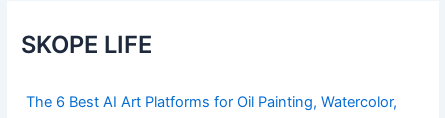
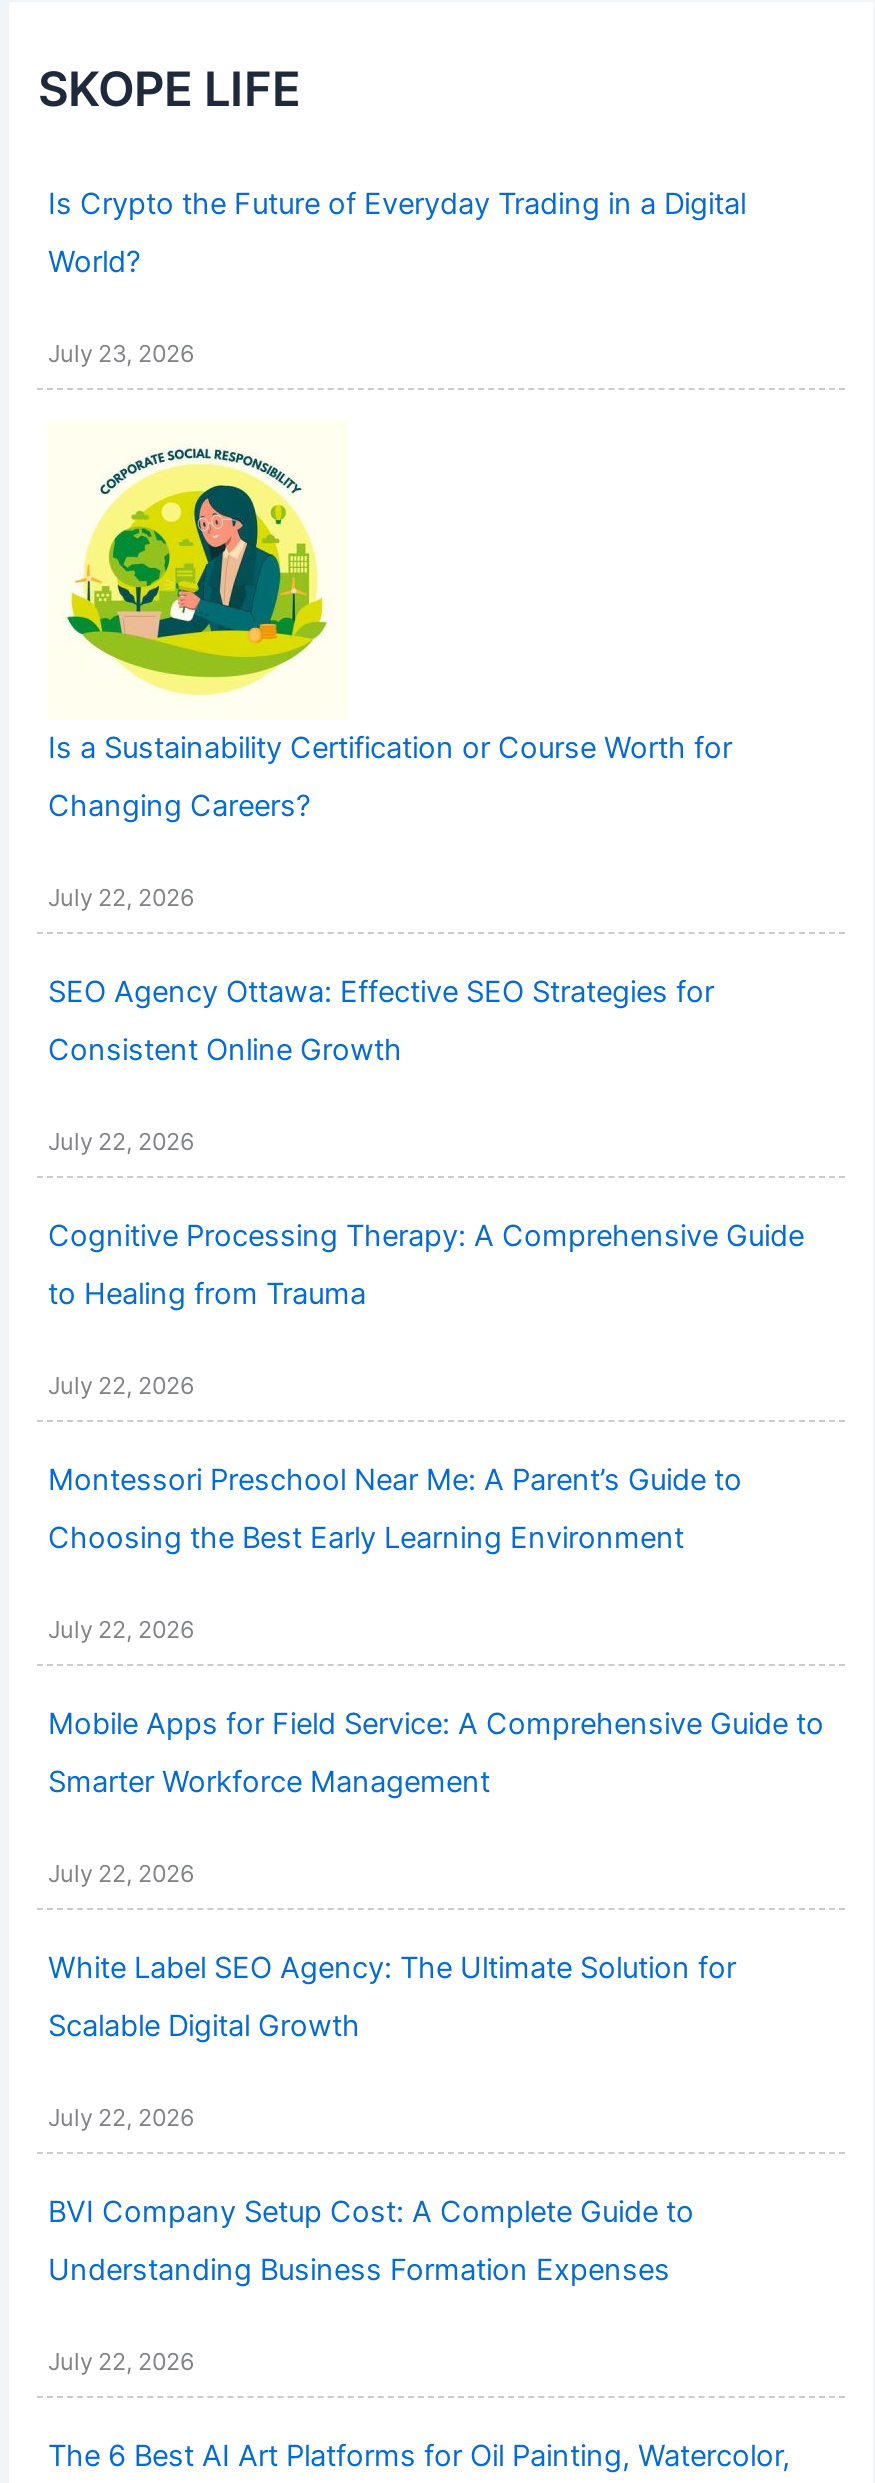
none -> [48,186,746,368] Is Crypto the Future of Everyday Trading in a Digital | World? | July 23, 2026
none -> [48,446,824,2376] [image] | Is a Sustainability Certification or Course Worth for | Changing Careers? | July 22, 2026 | SEO Agency Ottawa: Effective SEO Strategies for | Consistent Online Growth | July 22, 2026 | Cognitive Processing Therapy: A Comprehensive Guide | to Healing from Trauma | July 22, 2026 | Montessori Preschool Near Me: A Parent’s Guide to | Choosing the Best Early Learning Environment | July 22, 2026 | Mobile Apps for Field Service: A Comprehensive Guide to | Smarter Workforce Management | July 22, 2026 | White Label SEO Agency: The Ultimate Solution for | Scalable Digital Growth | July 22, 2026 | BVI Company Setup Cost: A Complete Guide to | Understanding Business Formation Expenses | July 22, 2026

